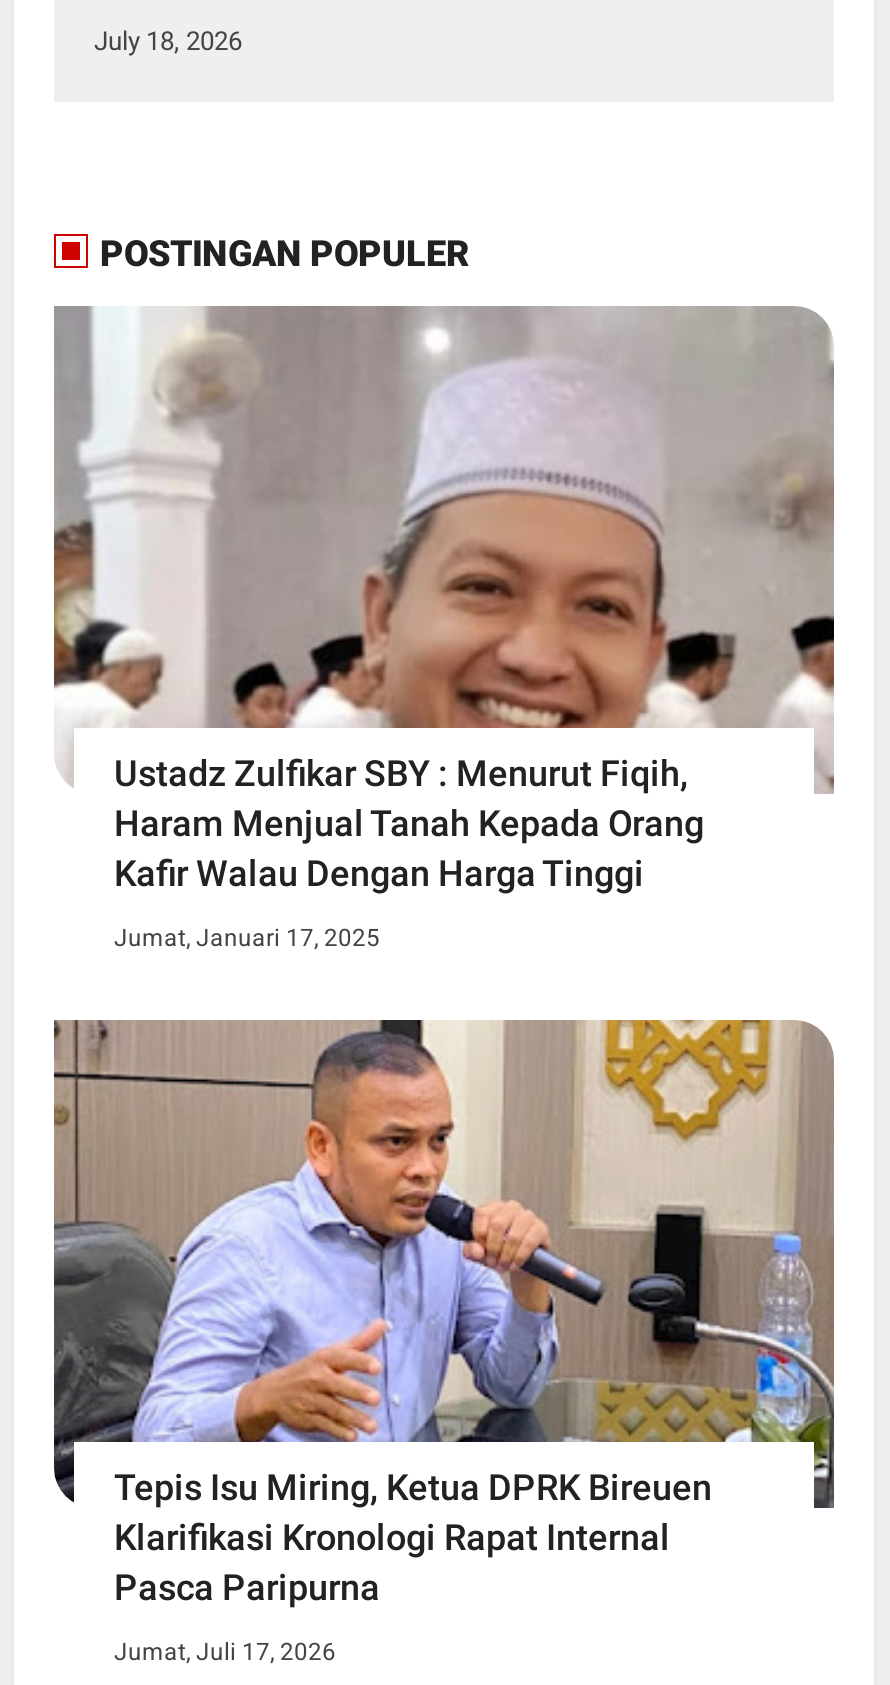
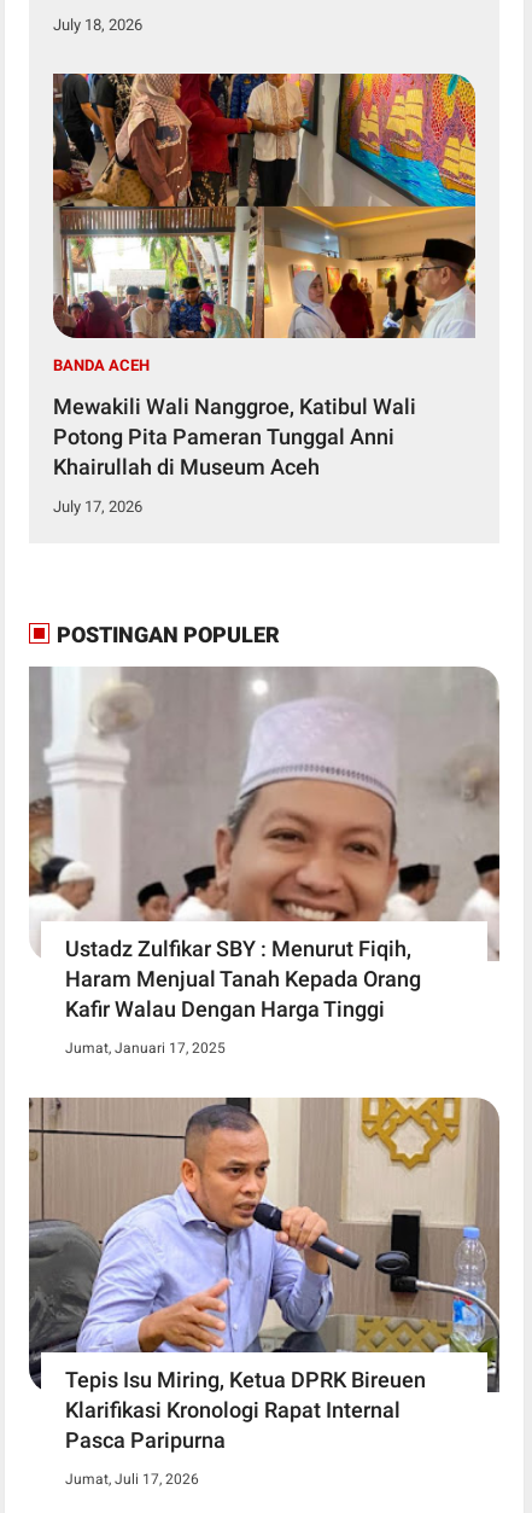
none -> [52,72,477,516] [image] | BANDA ACEH | Mewakili Wali Nanggroe, Katibul Wali | Potong Pita Pameran Tunggal Anni | Khairullah di Museum Aceh | July 17, 2026

